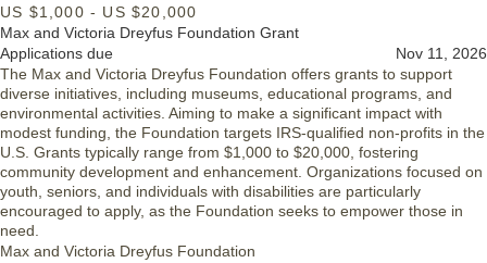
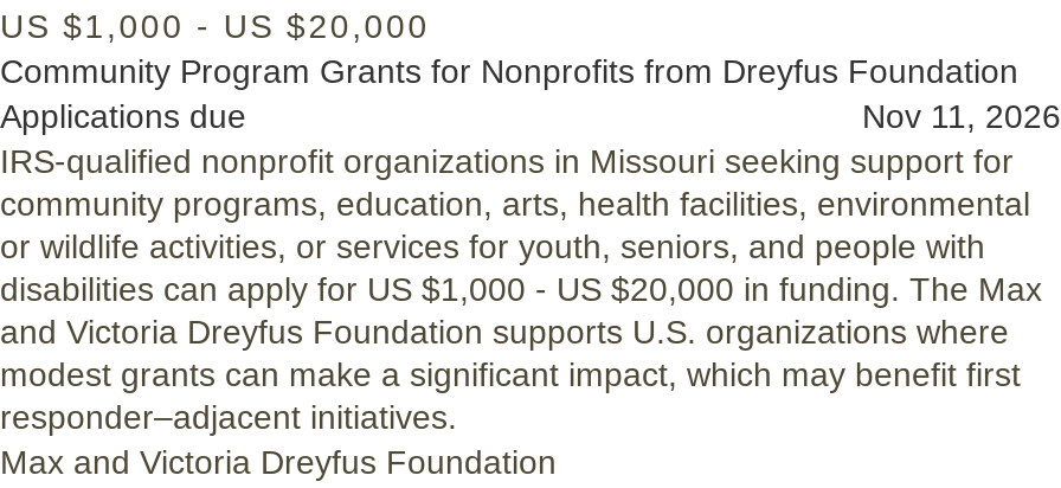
[0,24,299,41] Max and Victoria Dreyfus Foundation Grant -> [0,52,1018,90] Community Program Grants for Nonprofits from Dreyfus Foundation
[0,65,485,239] The Max and Victoria Dreyfus Foundation offers grants to support | diverse initiatives, including museums, educational programs, and | environmental activities. Aiming to make a significant impact with | modest funding, the Foundation targets IRS-qualified non-profits in the | U.S. Grants typically range from $1,000 to $20,000, fostering | community development and enhancement. Organizations focused on | youth, seniors, and individuals with disabilities are particularly | encouraged to apply, as the Foundation seeks to empower those in | need. -> [0,142,1042,436] IRS-qualified nonprofit organizations in Missouri seeking support for | community programs, education, arts, health facilities, environmental | or wildlife activities, or services for youth, seniors, and people with | disabilities can apply for US $1,000 - US $20,000 in funding. The Max | and Victoria Dreyfus Foundation supports U.S. organizations where | modest grants can make a significant impact, which may benefit first | responder–adjacent initiatives.

